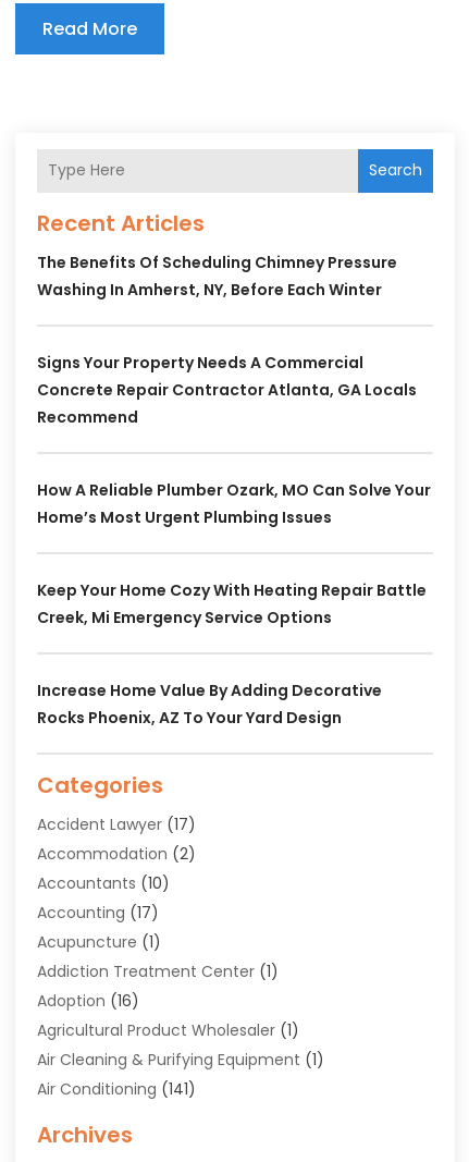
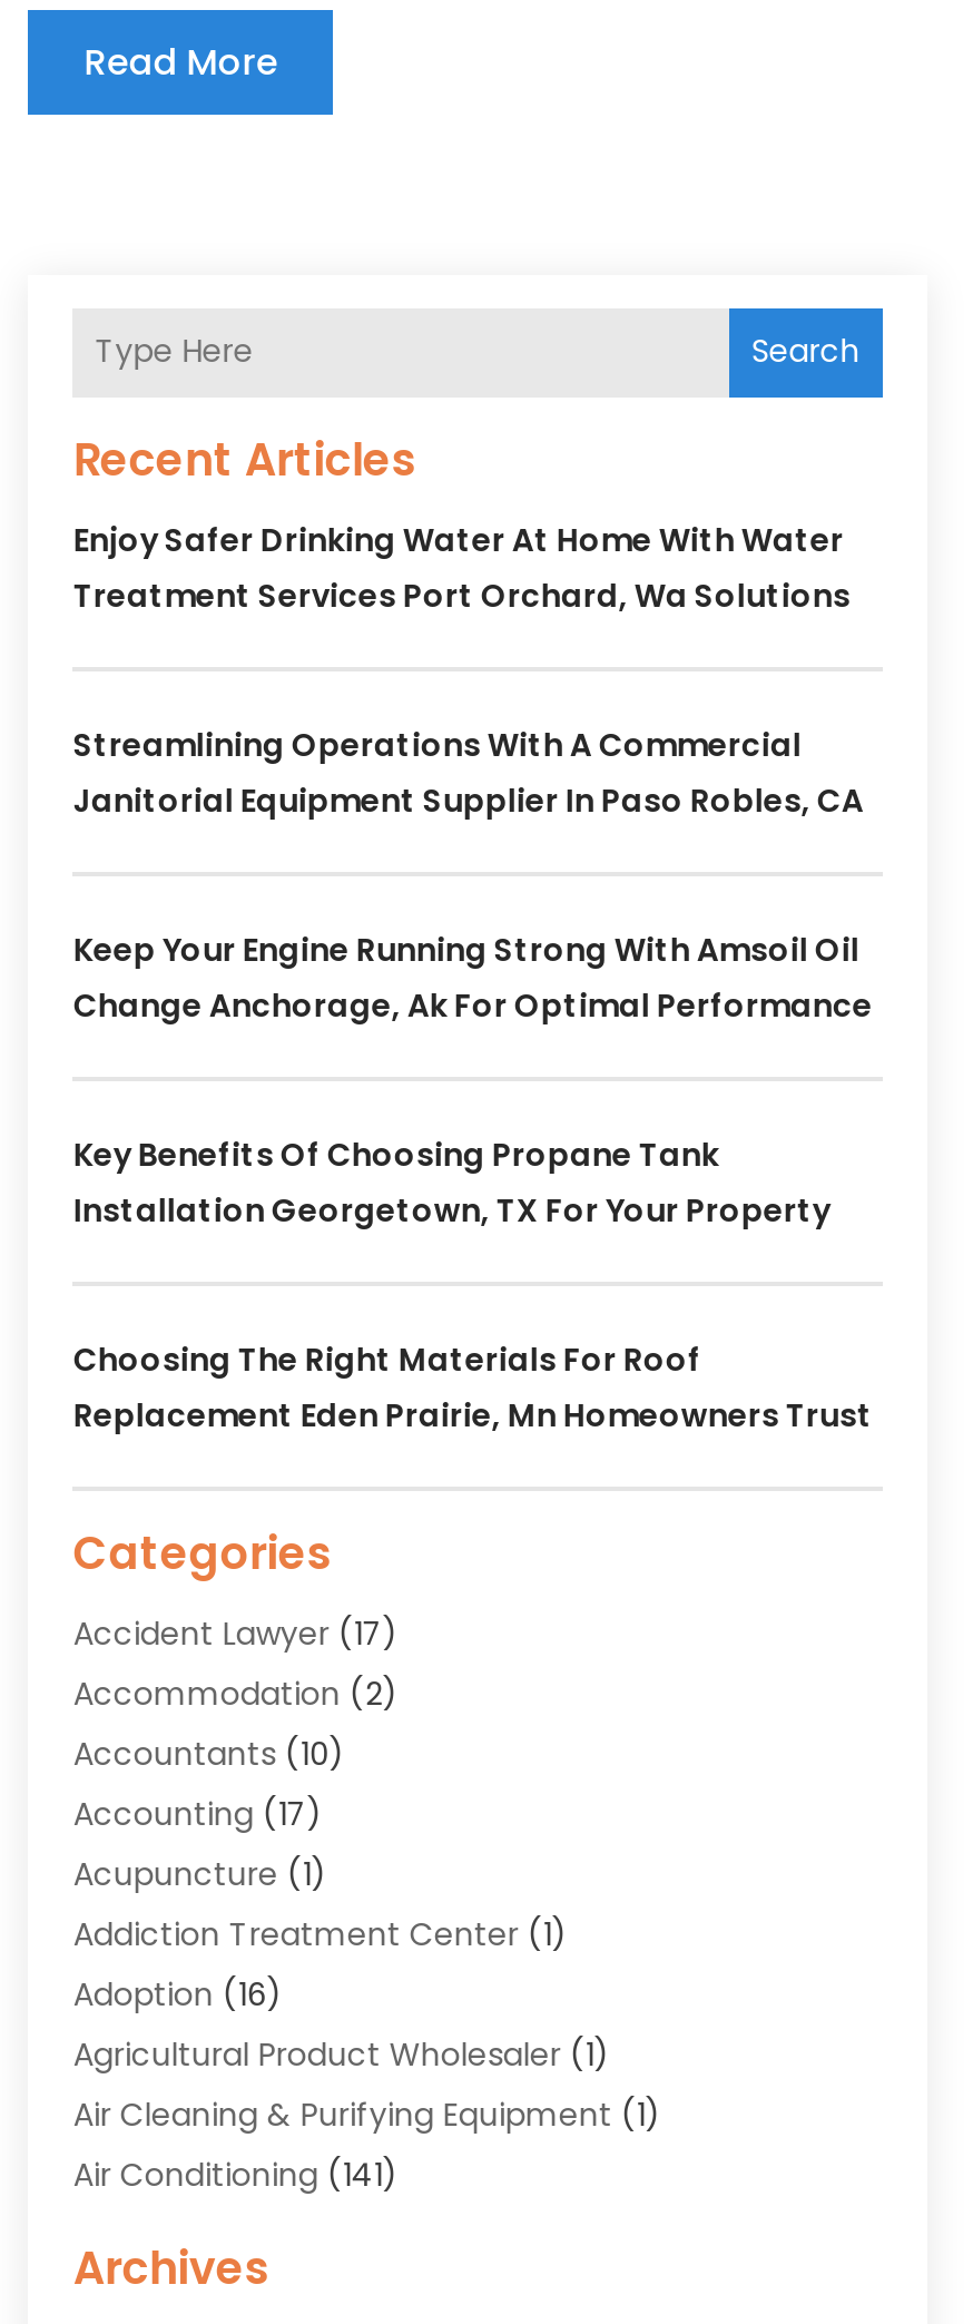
[37,251,398,300] The Benefits Of Scheduling Chimney Pressure | Washing In Amherst, NY, Before Each Winter -> [73,517,850,617] Enjoy Safer Drinking Water At Home With Water | Treatment Services Port Orchard, Wa Solutions
[37,351,417,428] Signs Your Property Needs A Commercial | Concrete Repair Contractor Atlanta, GA Locals | Recommend -> [73,722,864,822] Streamlining Operations With A Commercial | Janitorial Equipment Supplier In Paso Robles, CA
[37,479,431,528] How A Reliable Plumber Ozark, MO Can Solve Your | Home’s Most Urgent Plumbing Issues -> [73,927,873,1027] Keep Your Engine Running Strong With Amsoil Oil | Change Anchorage, Ak For Optimal Performance
[37,579,427,628] Keep Your Home Cozy With Heating Repair Battle | Creek, Mi Emergency Service Options -> [73,1132,830,1232] Key Benefits Of Choosing Propane Tank | Installation Georgetown, TX For Your Property
[37,679,382,728] Increase Home Value By Adding Decorative | Rocks Phoenix, AZ To Your Yard Design -> [73,1336,873,1437] Choosing The Right Materials For Roof | Replacement Eden Prairie, Mn Homeowners Trust

